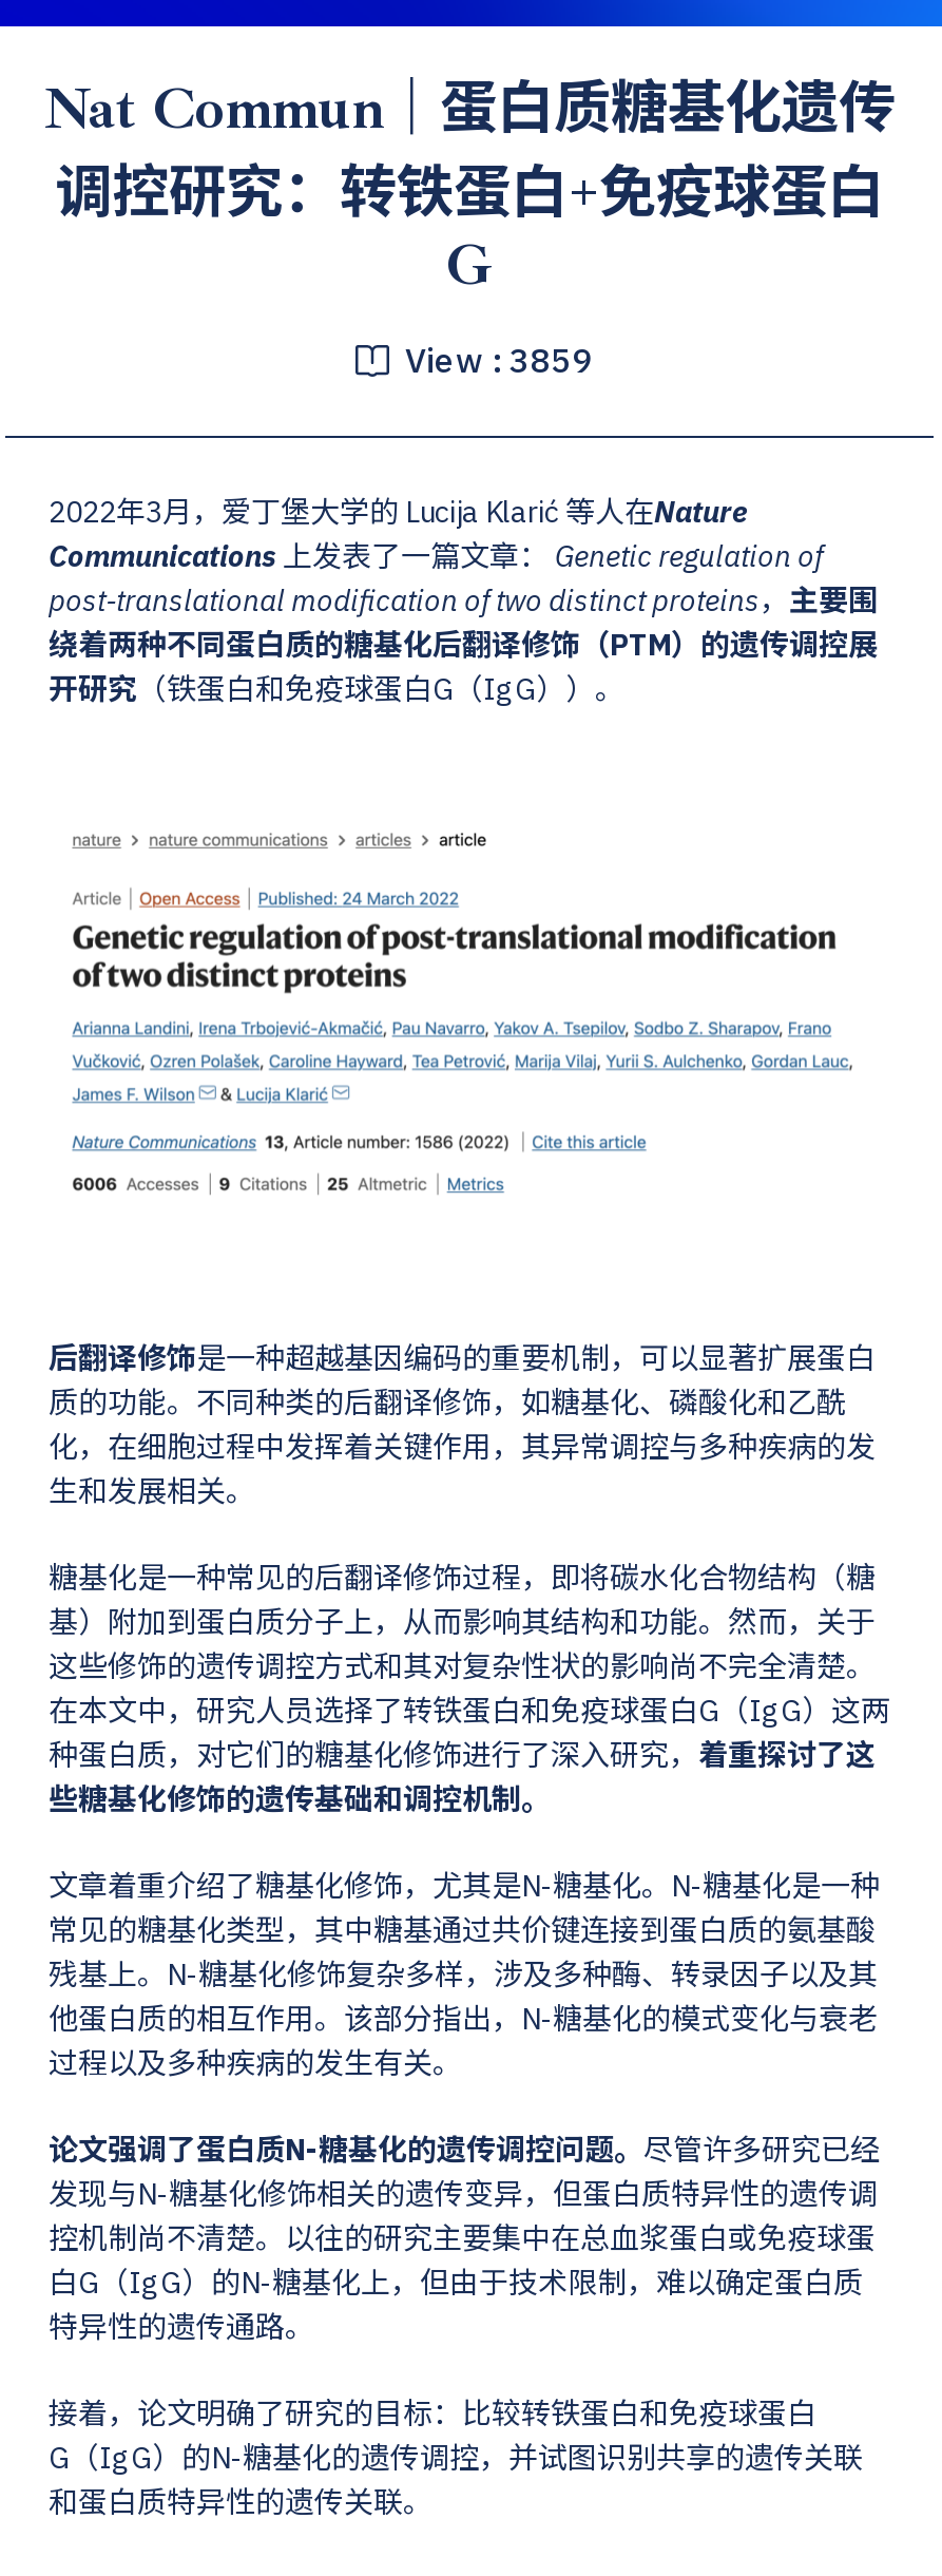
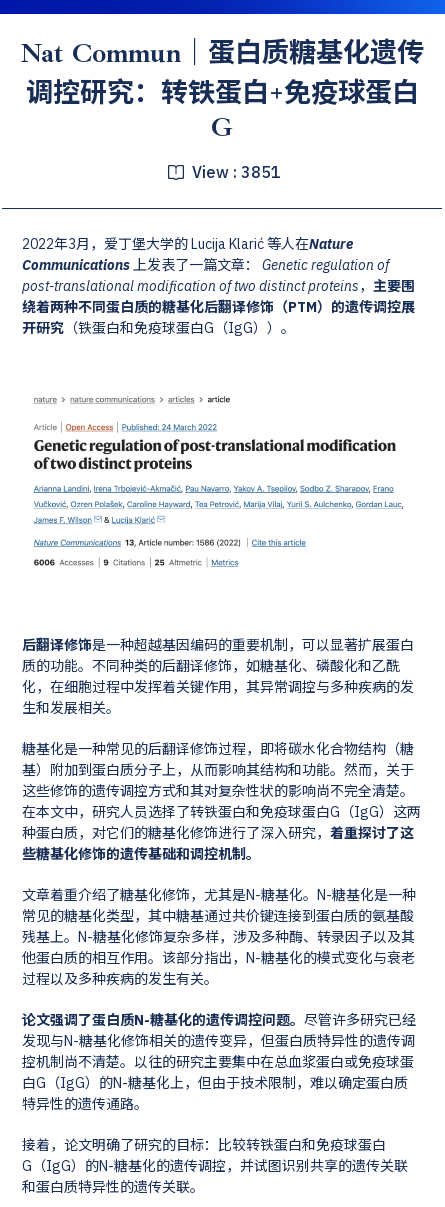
[405,338,593,381] View : 3859 -> [191,162,280,182] View : 3851

